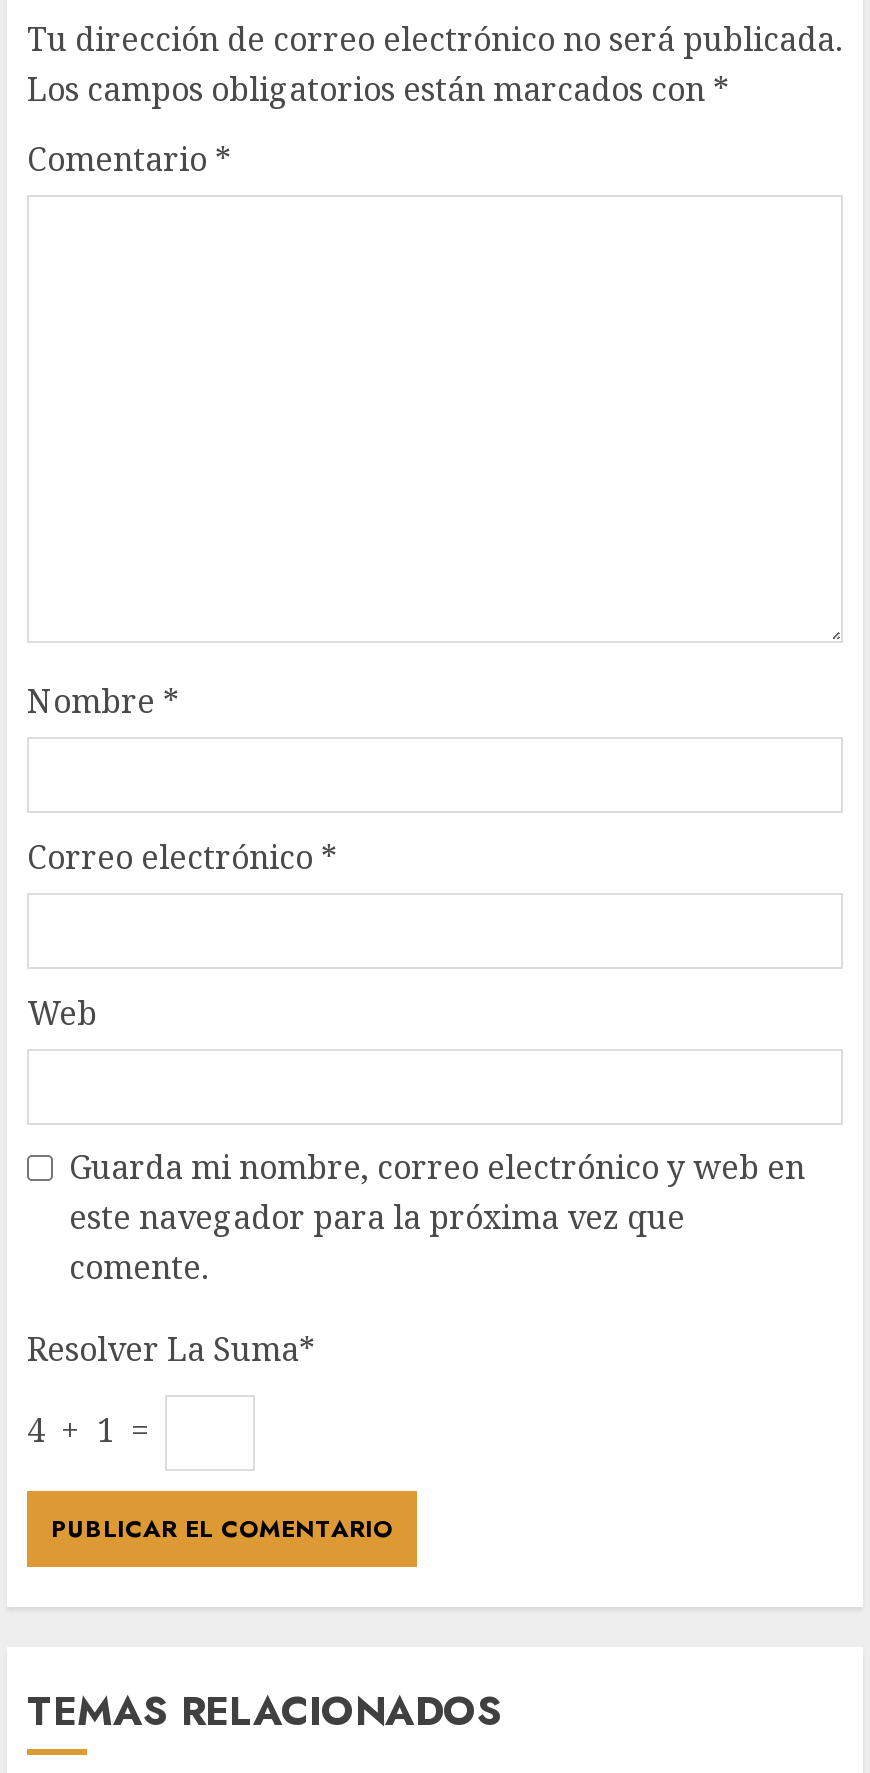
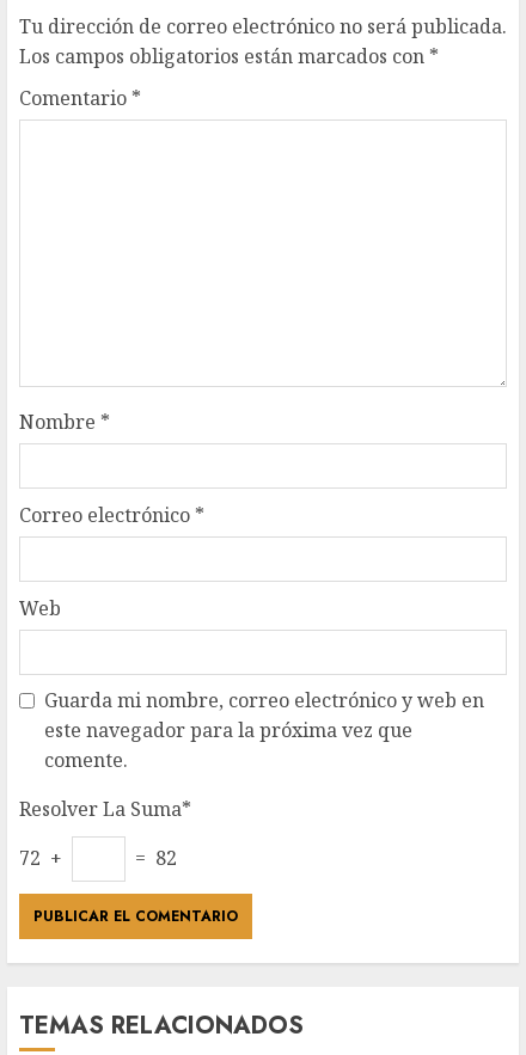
[27,1409,165,1453] 4 + 1 = -> [19,844,177,871] 72 + | = 82

